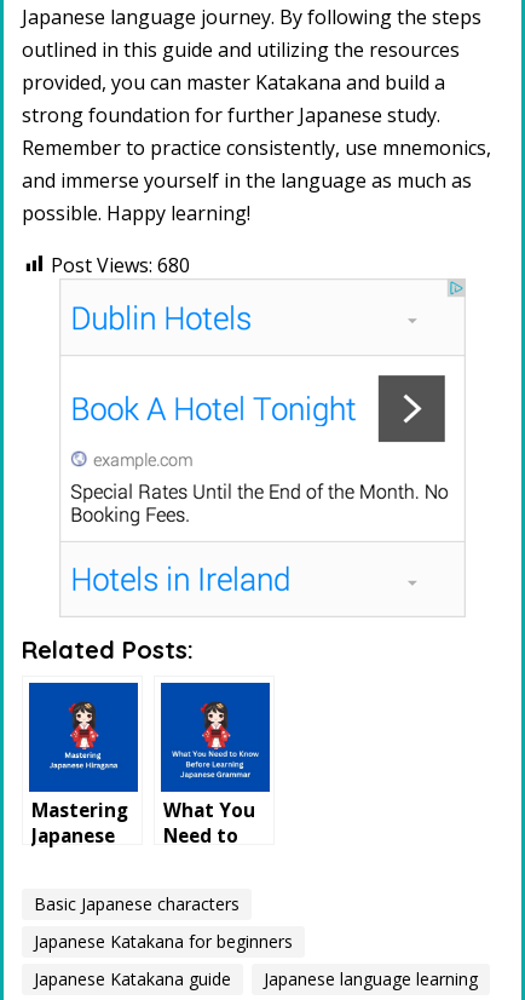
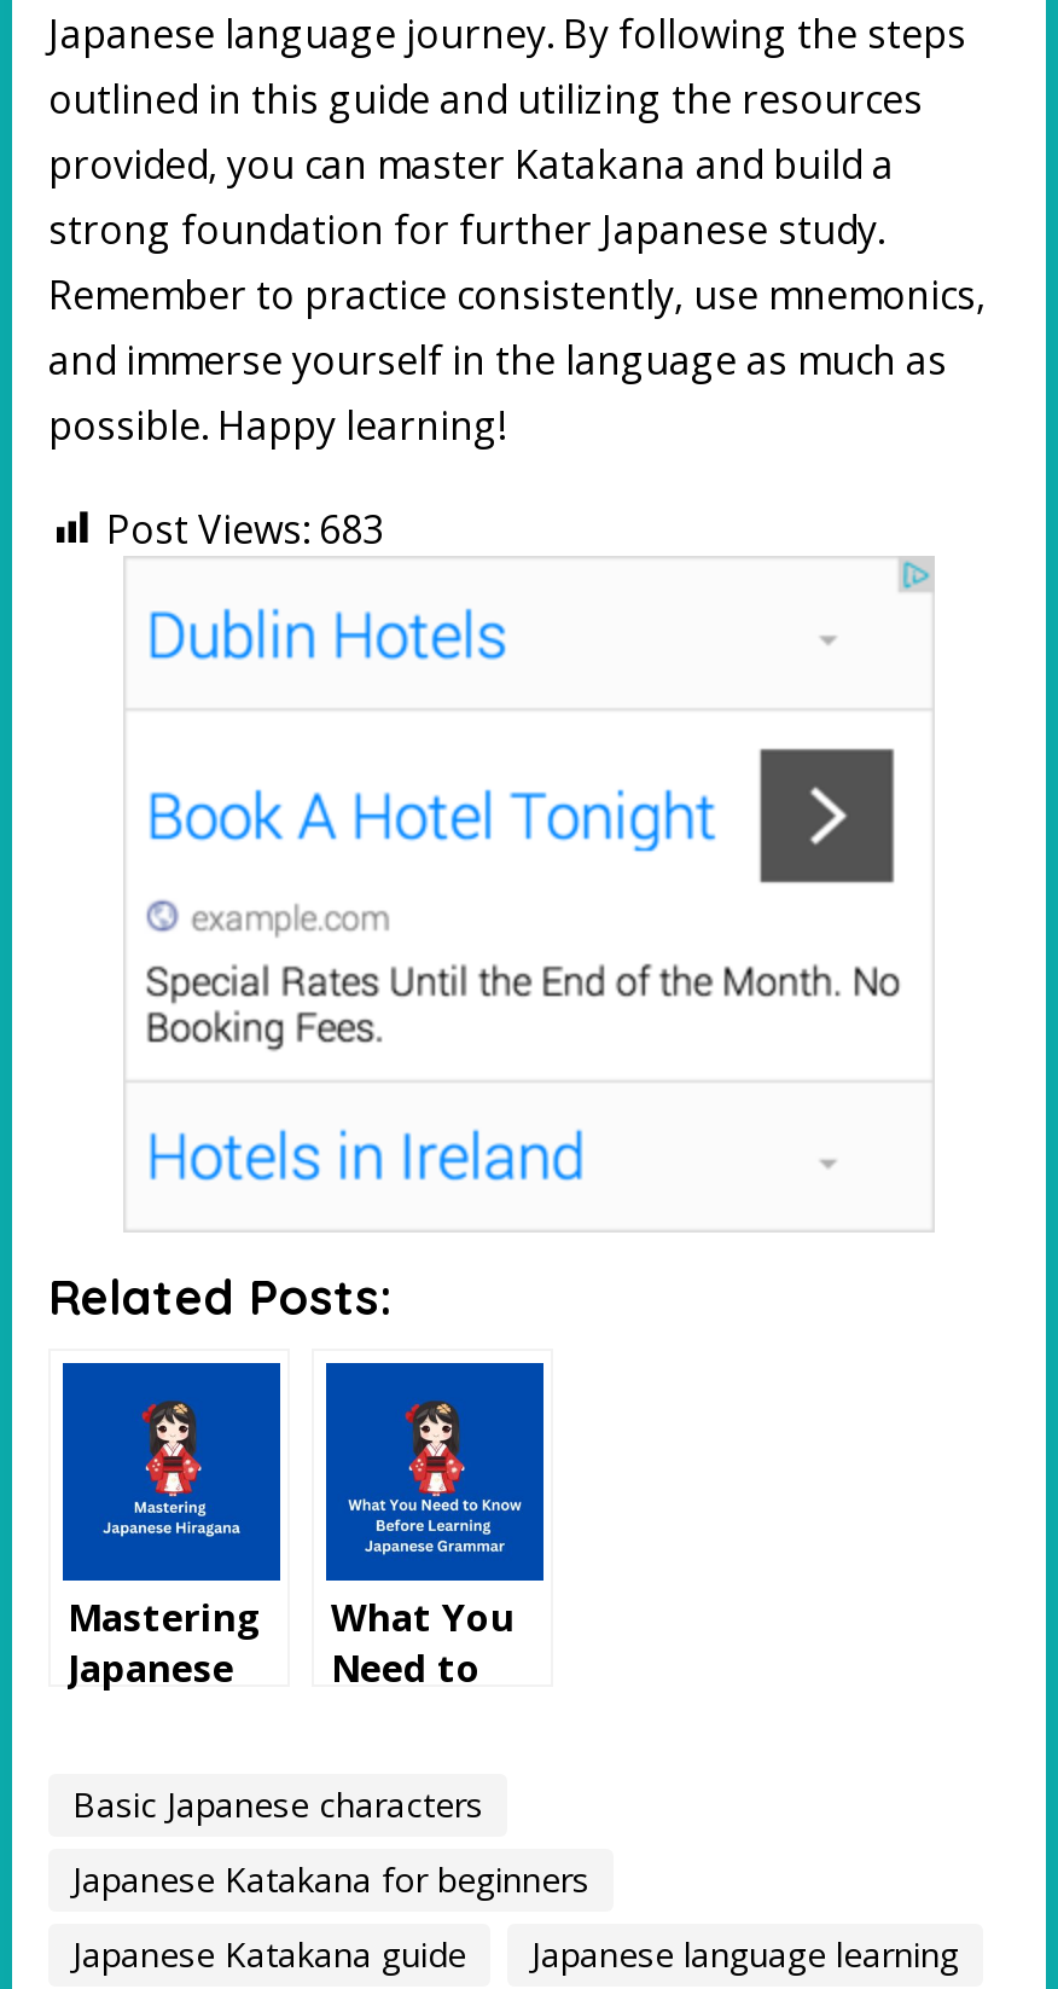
[51,252,190,278] Post Views: 680 -> [106,502,384,555] Post Views: 683

